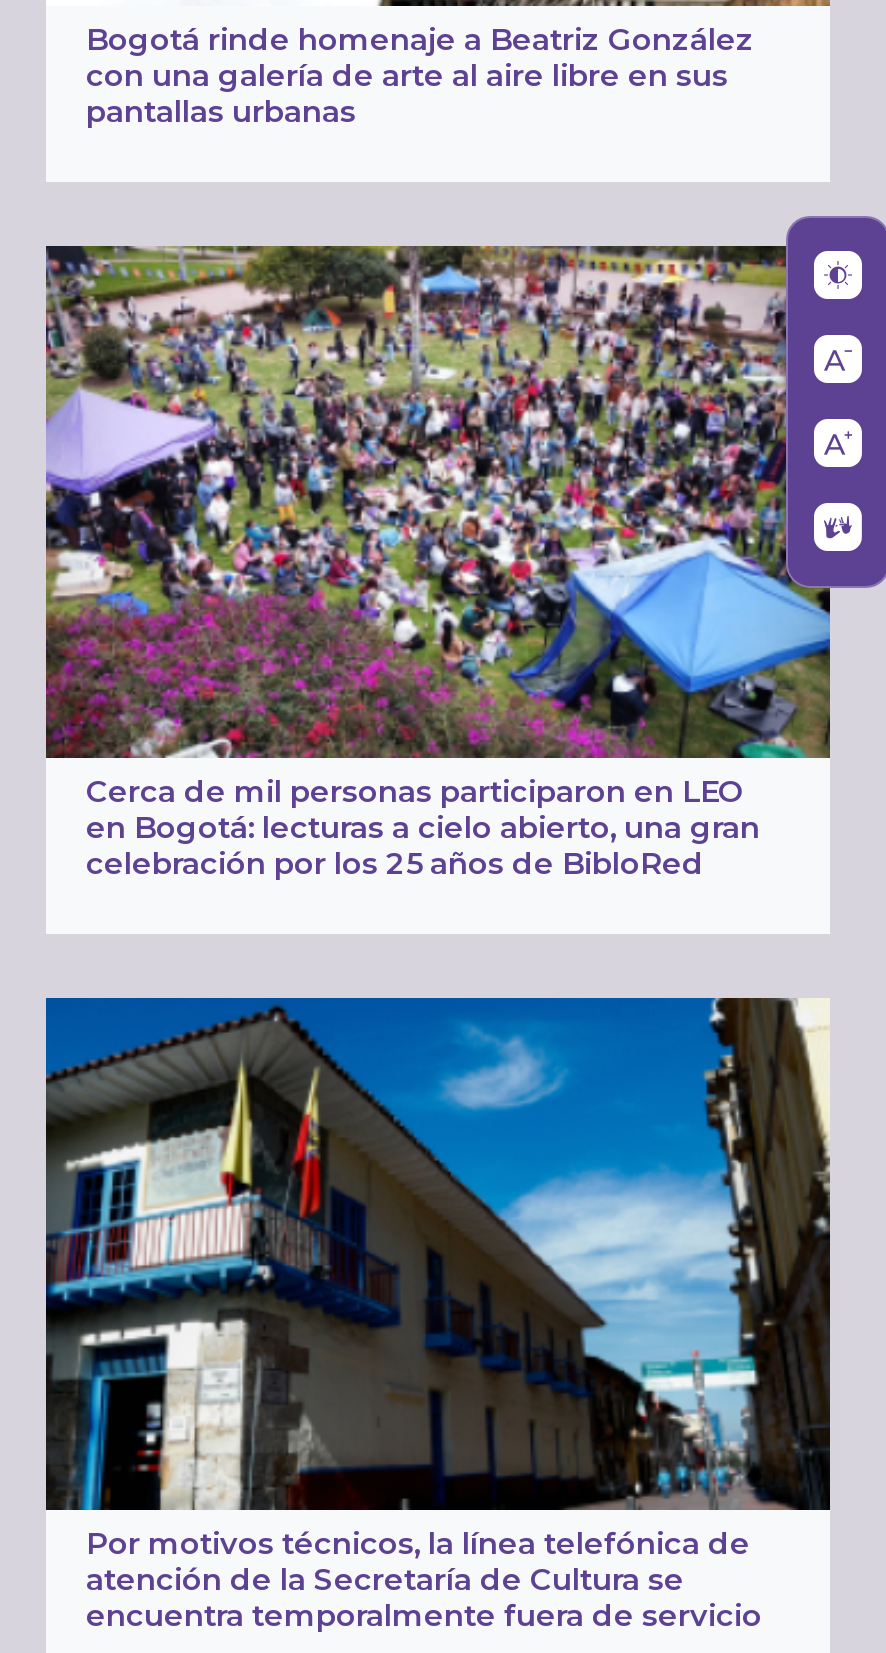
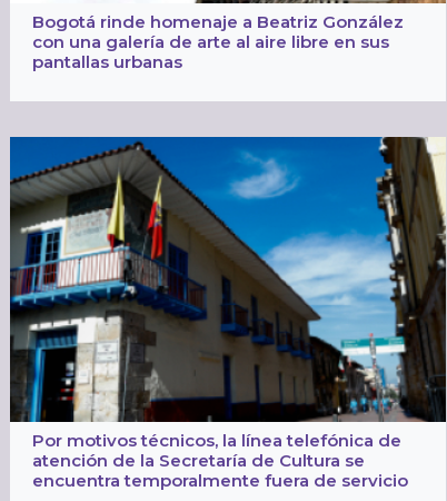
[44,214,880,882] [image] | Cerca de mil personas participaron en LEO | en Bogotá: lecturas a cielo abierto, una gran | celebración por los 25 años de BibloRed -> none

